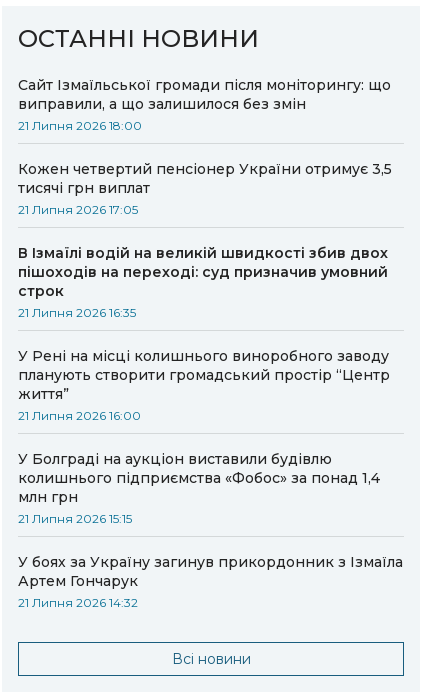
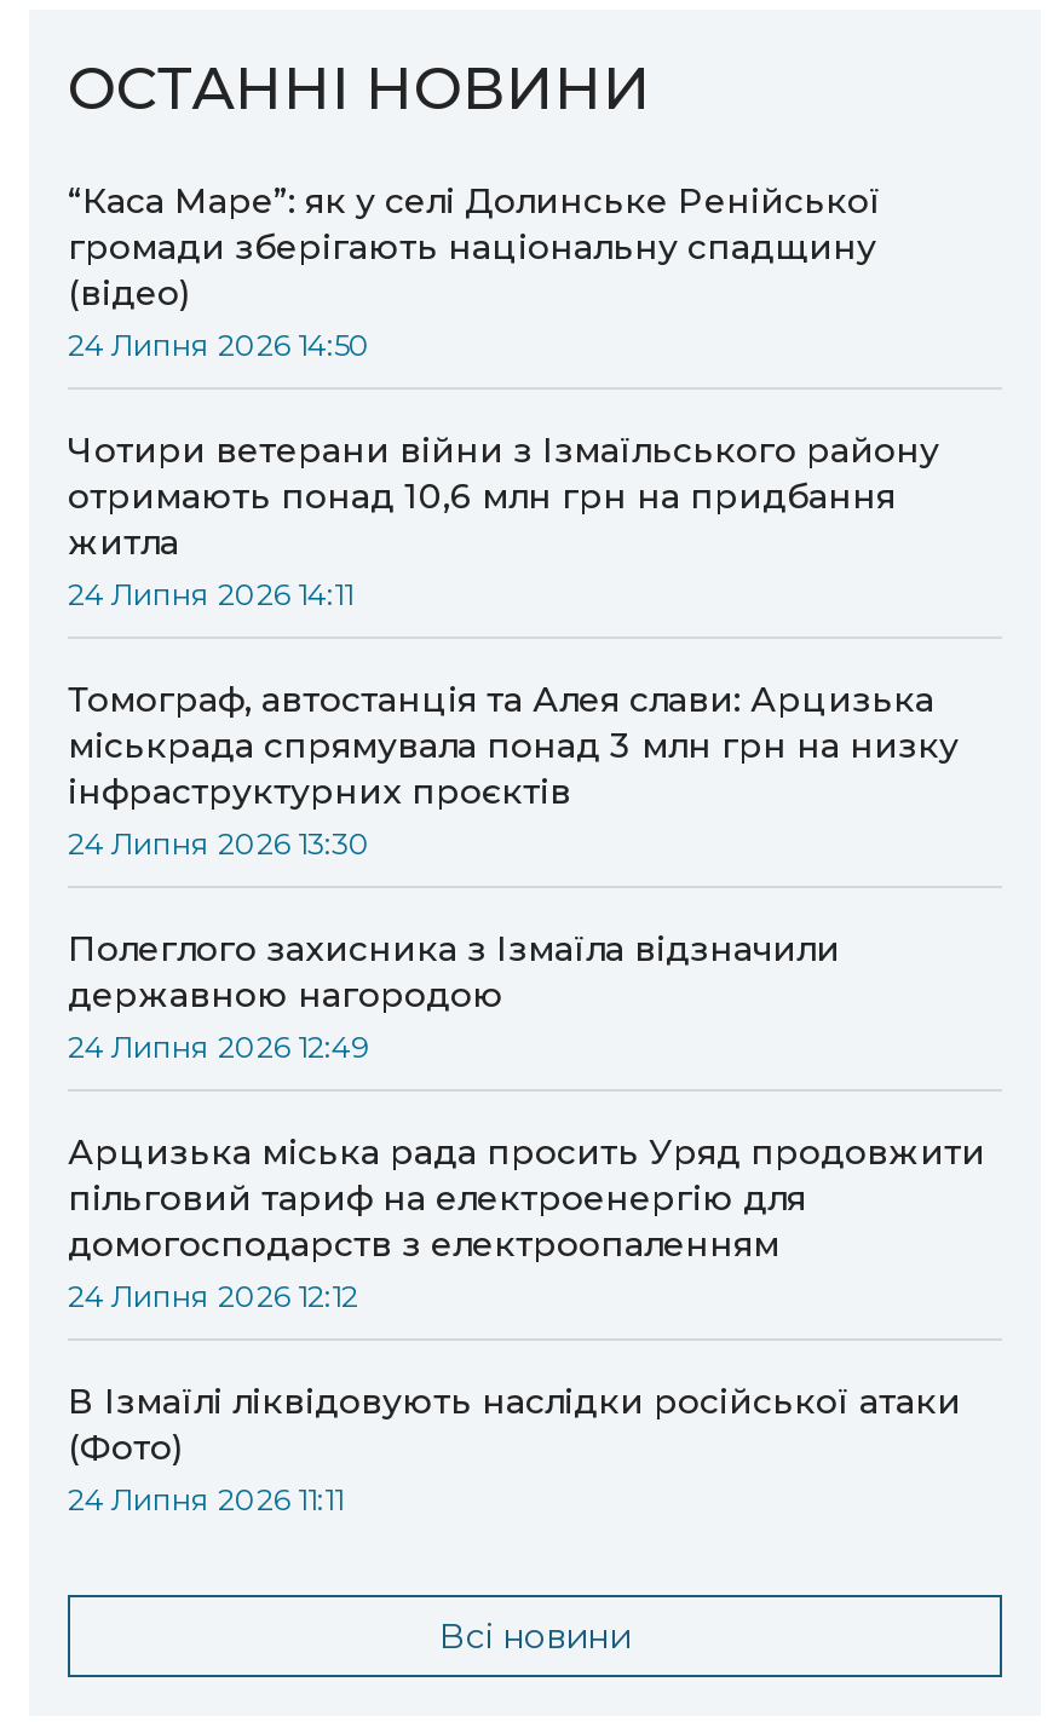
[18,76,391,133] Сайт Ізмаїльської громади після моніторингу: що | виправили, а що залишилося без змін | 21 Липня 2026 18:00 -> [68,178,881,362] “Каса Маре”: як у селі Долинське Ренійської | громади зберігають національну спадщину | (відео) | 24 Липня 2026 14:50
[18,160,392,217] Кожен четвертий пенсіонер України отримує 3,5 | тисячі грн виплат | 21 Липня 2026 17:05 -> [68,427,939,611] Чотири ветерани війни з Ізмаїльського району | отримають понад 10,6 млн грн на придбання | житла | 24 Липня 2026 14:11
[18,244,388,320] В Ізмаїлі водій на великій швидкості збив двох | пішоходів на переході: суд призначив умовний | строк | 21 Липня 2026 16:35 -> [68,677,959,861] Томограф, автостанція та Алея слави: Арцизька | міськрада спрямувала понад 3 млн грн на низку | інфраструктурних проєктів | 24 Липня 2026 13:30
[18,347,390,423] У Рені на місці колишнього виноробного заводу | планують створити громадський простір “Центр | життя” | 21 Липня 2026 16:00 -> [68,926,840,1064] Полеглого захисника з Ізмаїла відзначили | державною нагородою | 24 Липня 2026 12:49
[18,450,380,526] У Болграді на аукціон виставили будівлю | колишнього підприємства «Фобос» за понад 1,4 | млн грн | 21 Липня 2026 15:15 -> [68,1129,985,1313] Арцизька міська рада просить Уряд продовжити | пільговий тариф на електроенергію для | домогосподарств з електроопаленням | 24 Липня 2026 12:12
[18,553,403,610] У боях за Україну загинув прикордонник з Ізмаїла | Артем Гончарук | 21 Липня 2026 14:32 -> [68,1379,961,1517] В Ізмаїлі ліквідовують наслідки російської атаки | (Фото) | 24 Липня 2026 11:11

